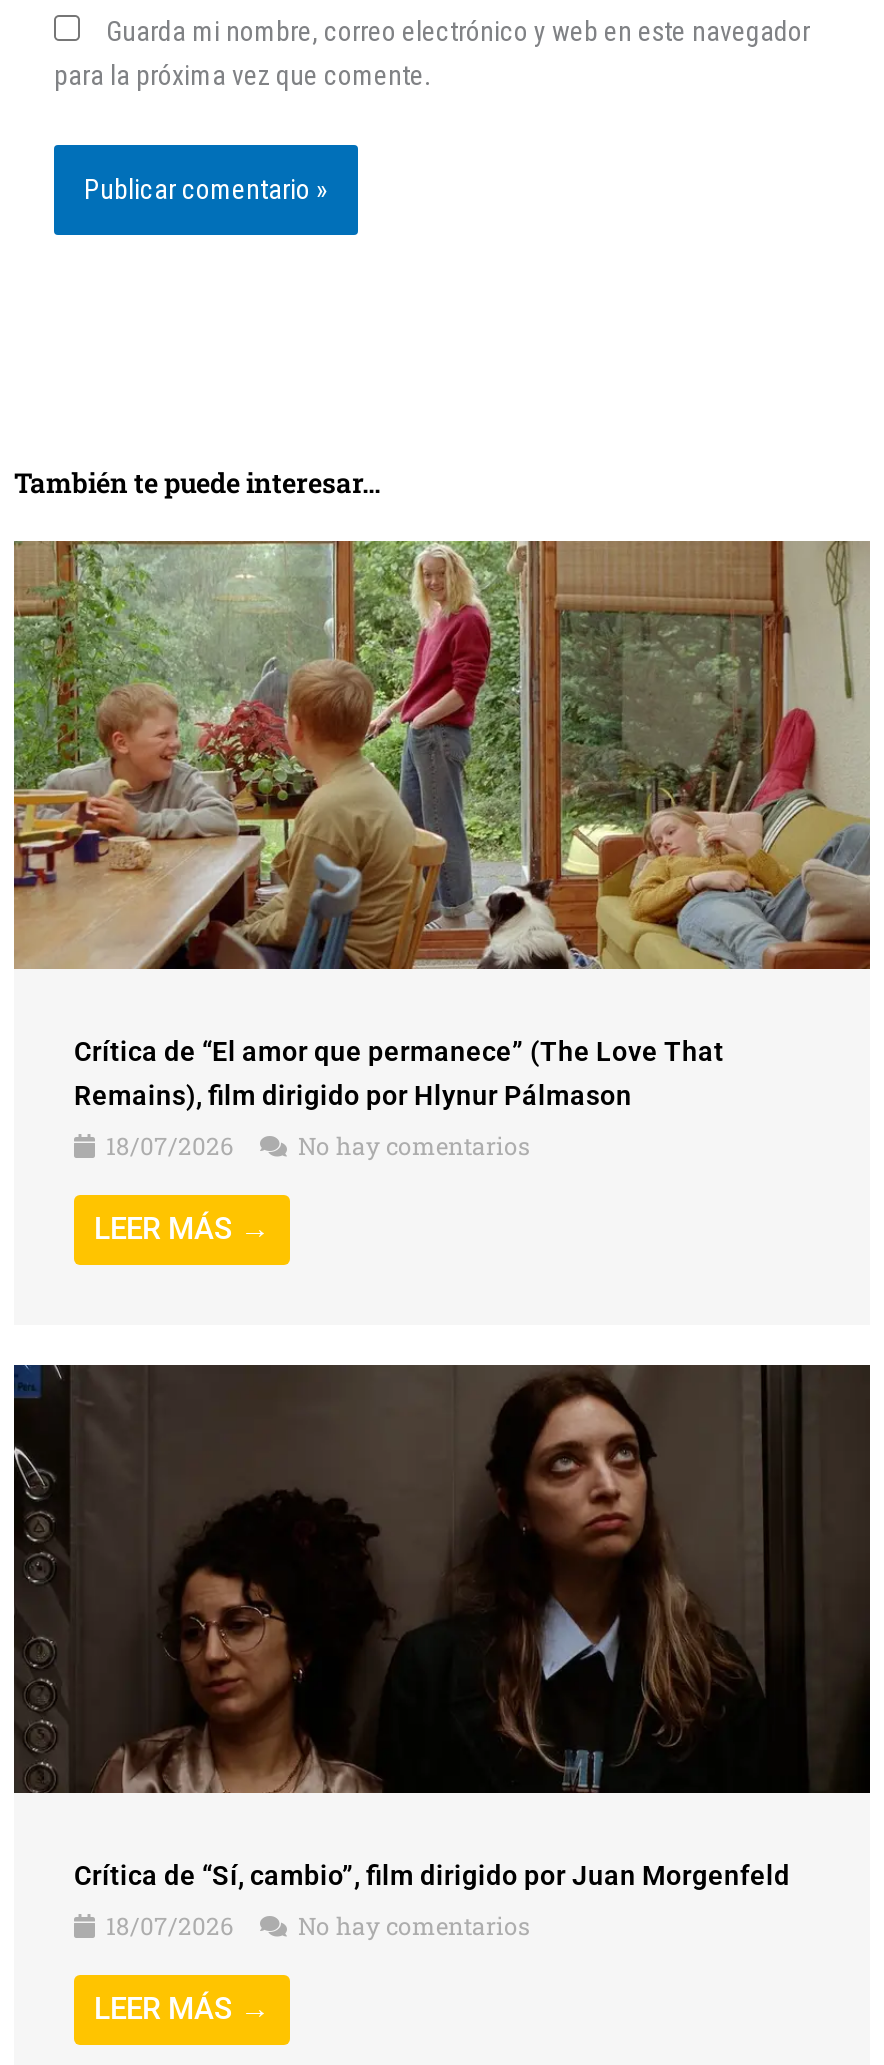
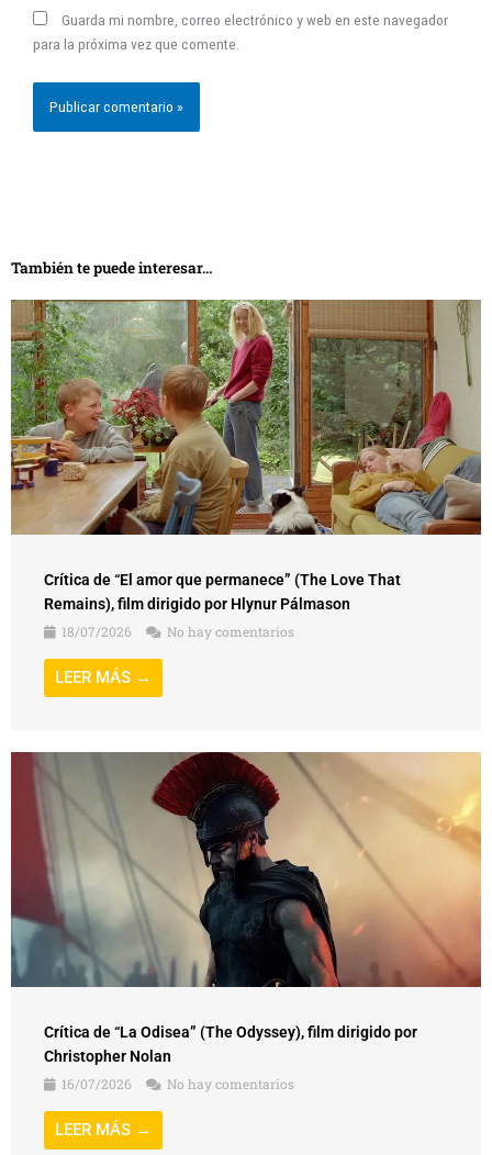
[12,1363,872,1891] [image] | Crítica de “Sí, cambio”, film dirigido por Juan Morgenfeld -> [10,752,482,1065] [image] | Crítica de “La Odisea” (The Odyssey), film dirigido por | Christopher Nolan
[100,1909,530,1941] 18/07/2026 No hay comentarios -> [58,1075,294,1092] 16/07/2026 No hay comentarios

